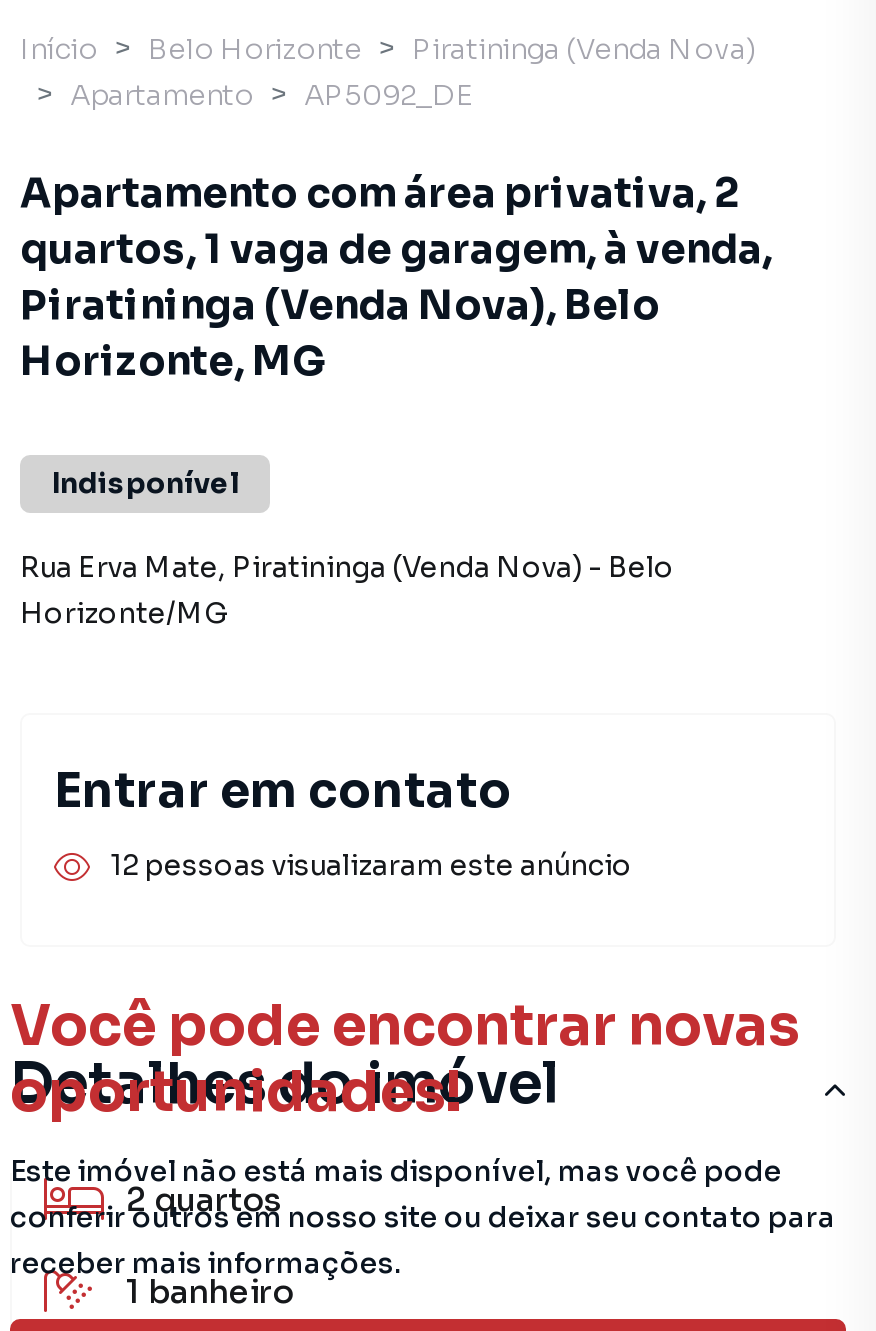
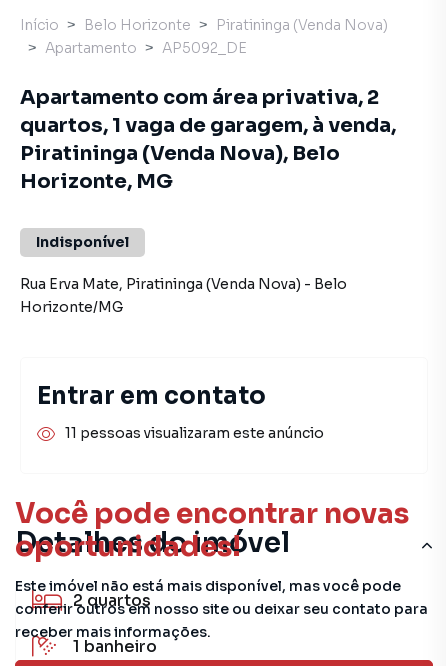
[110,847,632,883] 12 pessoas visualizaram este anúncio -> [65,424,324,442] 11 pessoas visualizaram este anúncio

